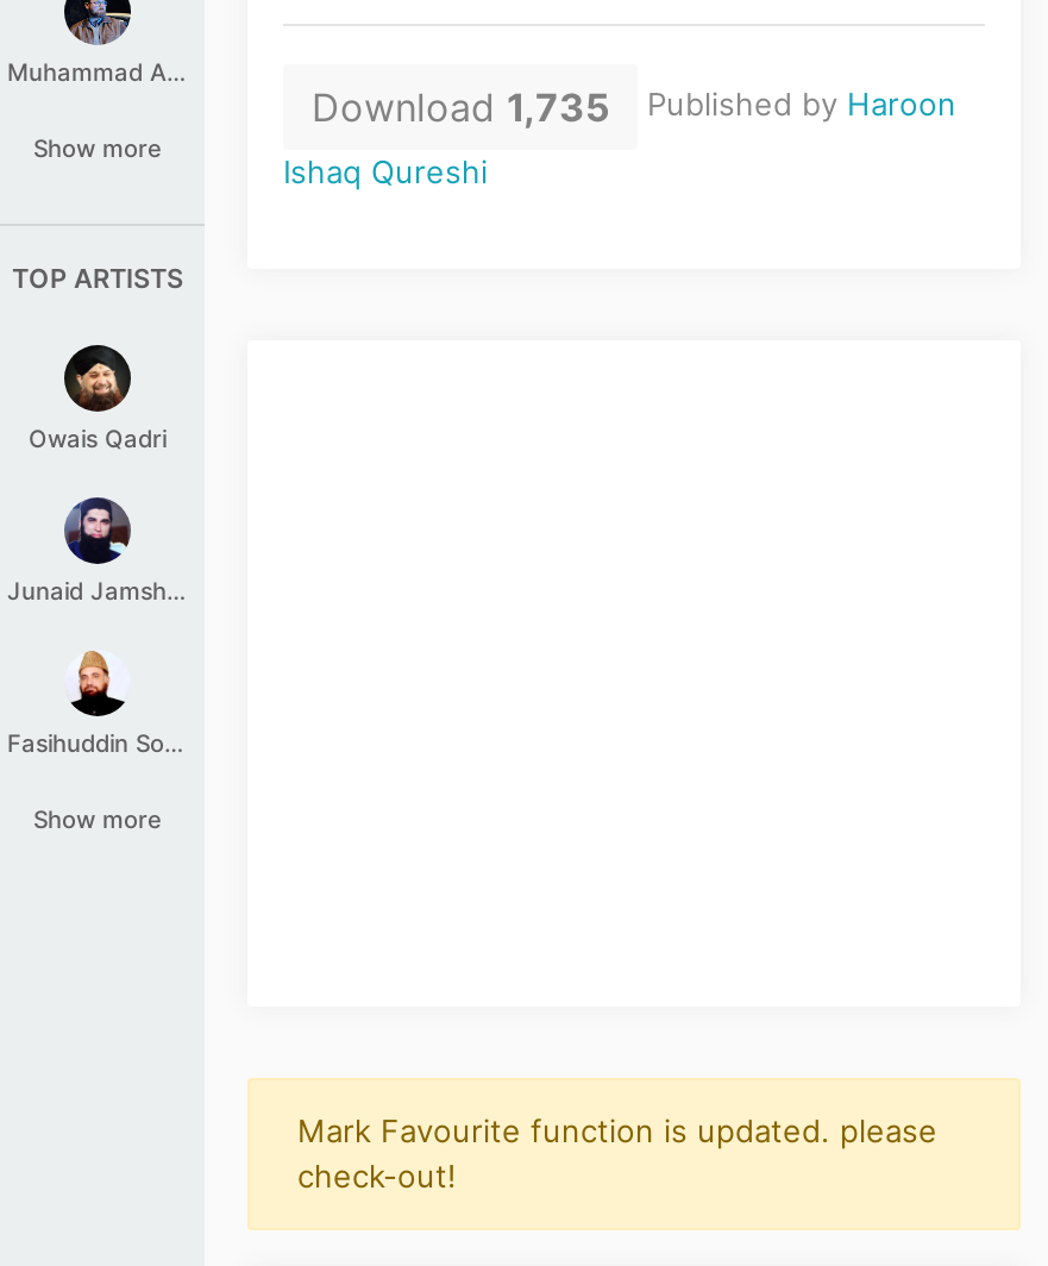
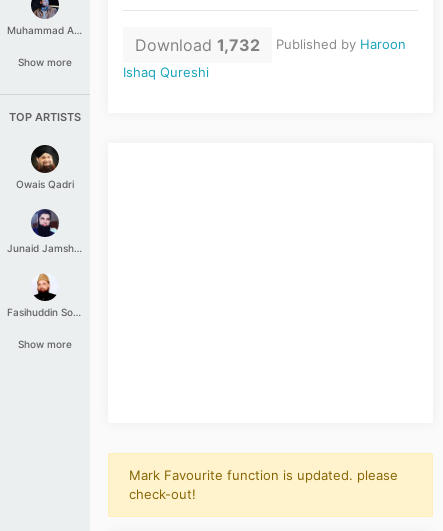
[312,83,956,130] Download 1,735 Published by Haroon -> [135,35,406,55] Download 1,732 Published by Haroon

